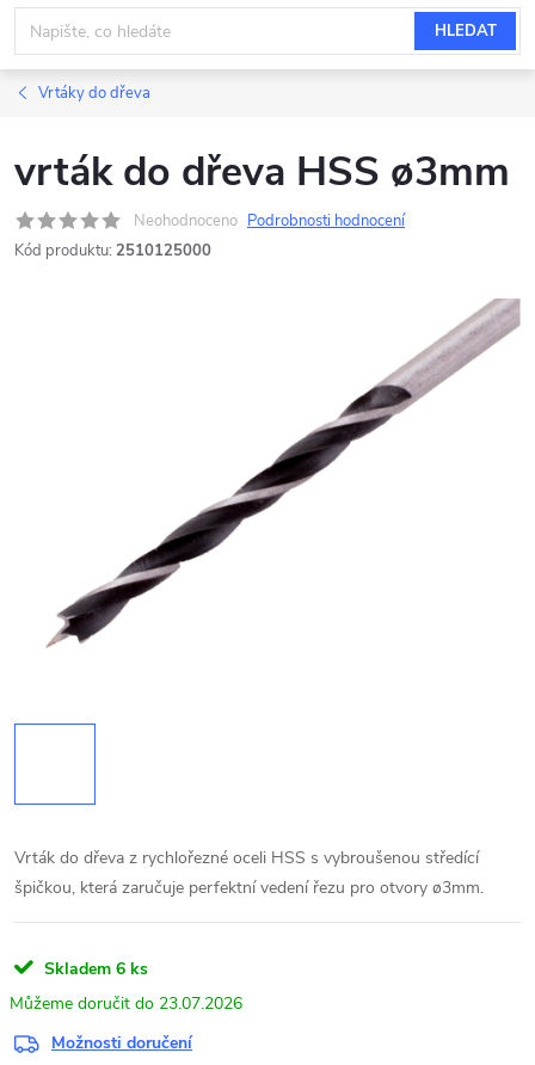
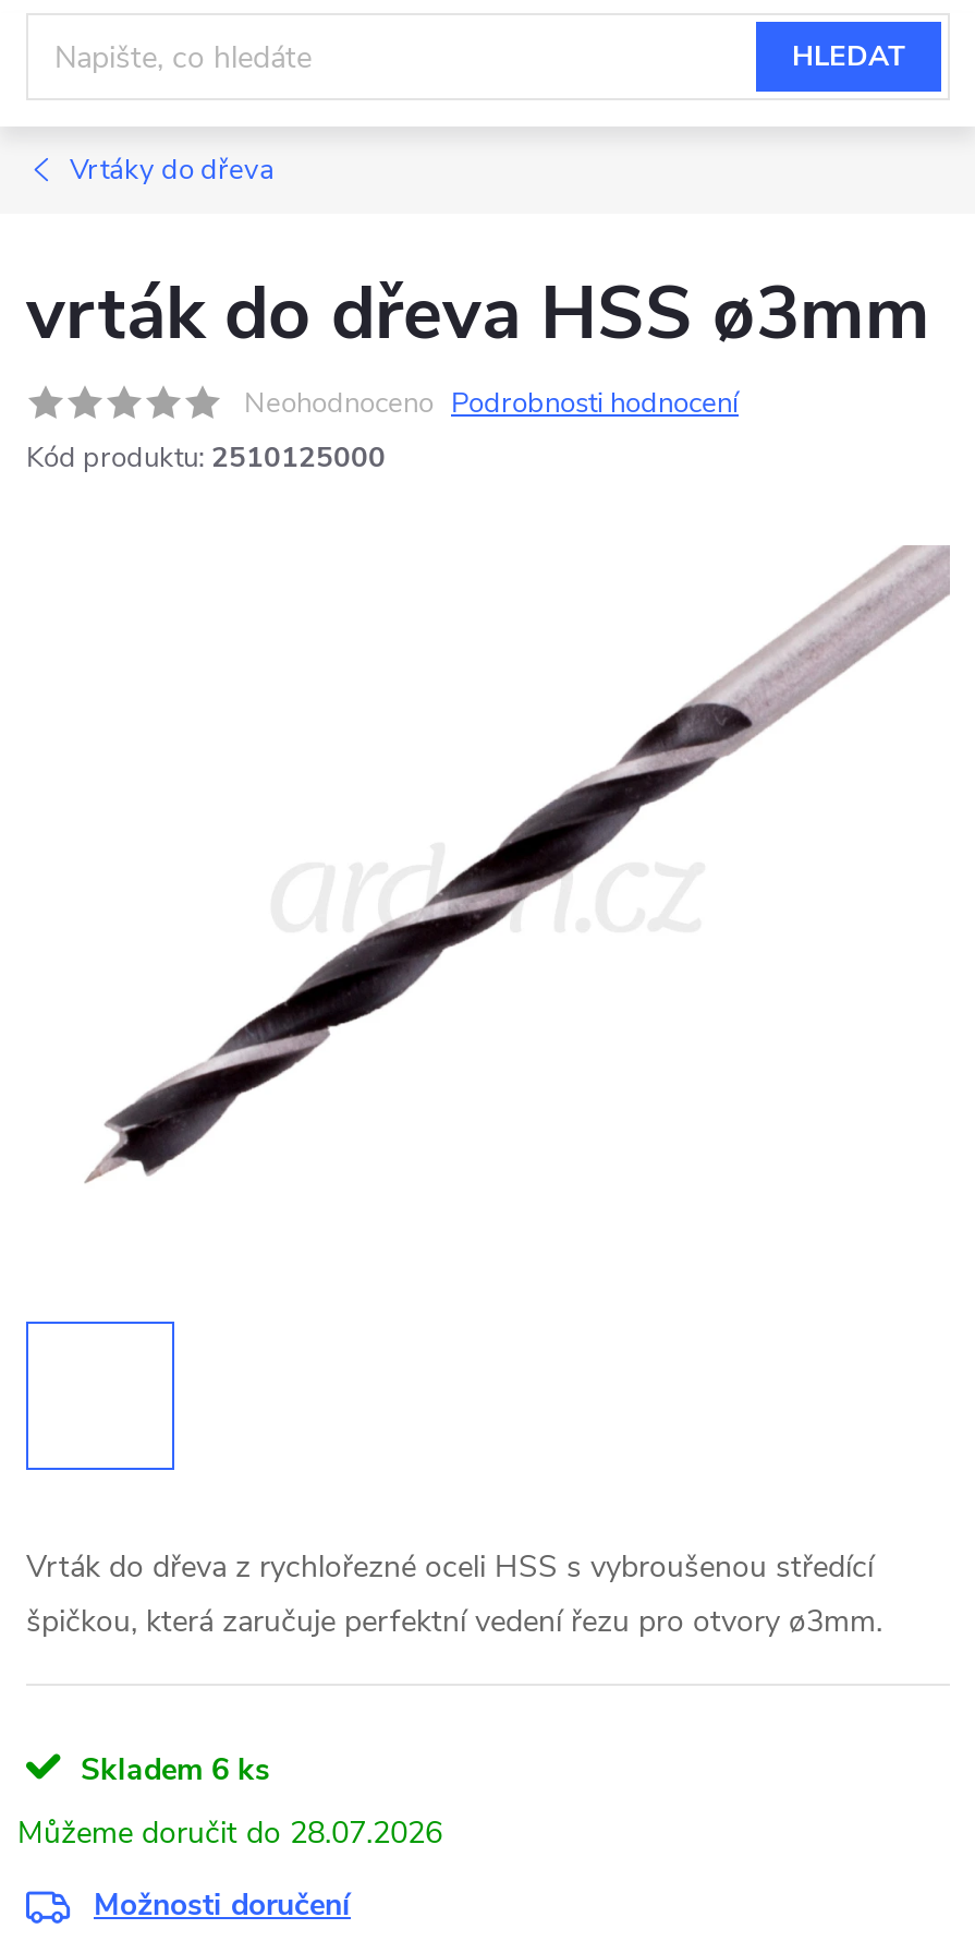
[159,992,242,1015] 23.07.2026 -> [290,1812,442,1854] 28.07.2026

